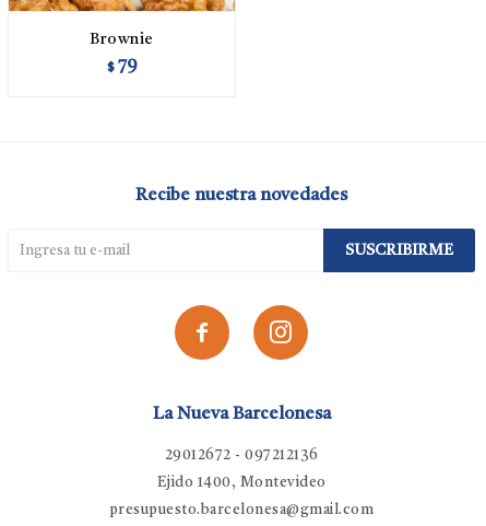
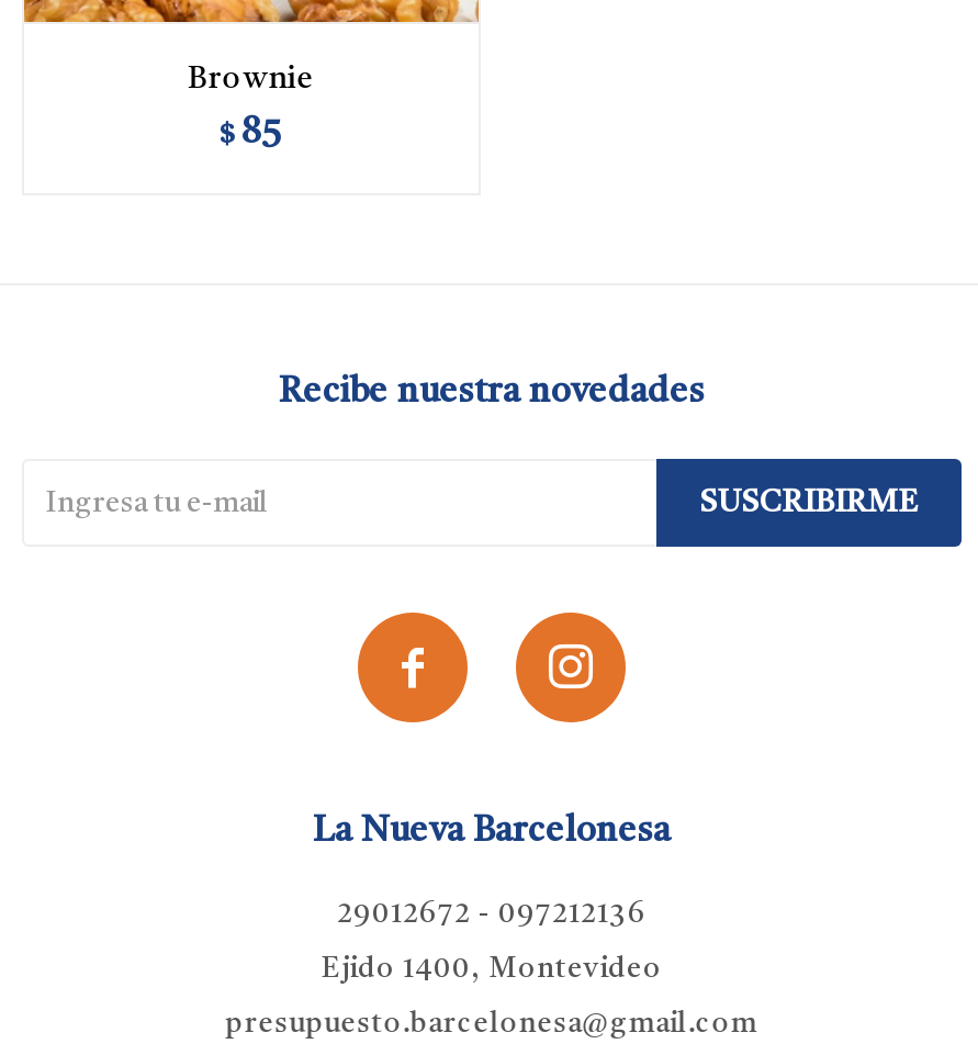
[106,58,137,75] $ 79 -> [220,116,283,151] $ 85

